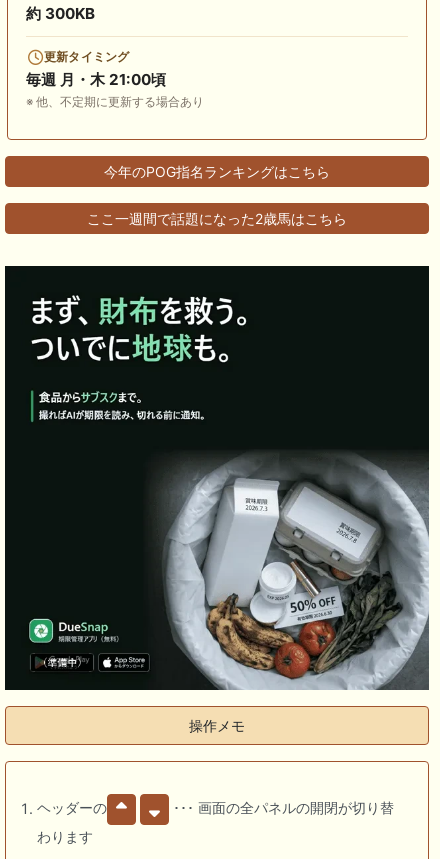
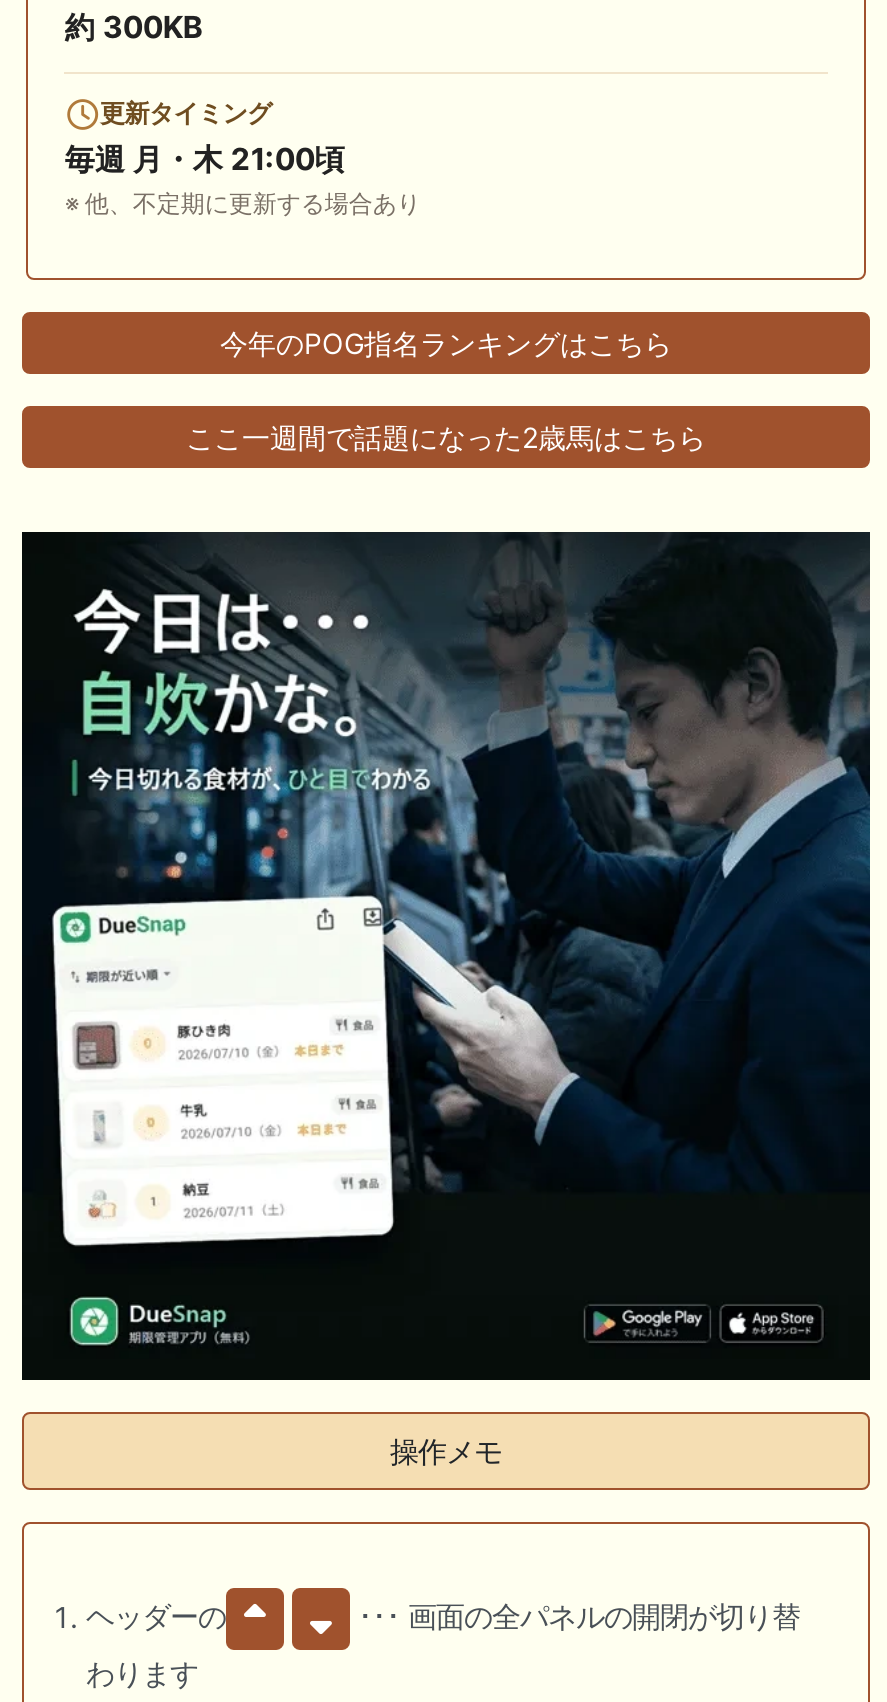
[20,268,430,691] [image] -> [50,534,872,1382] [image]

